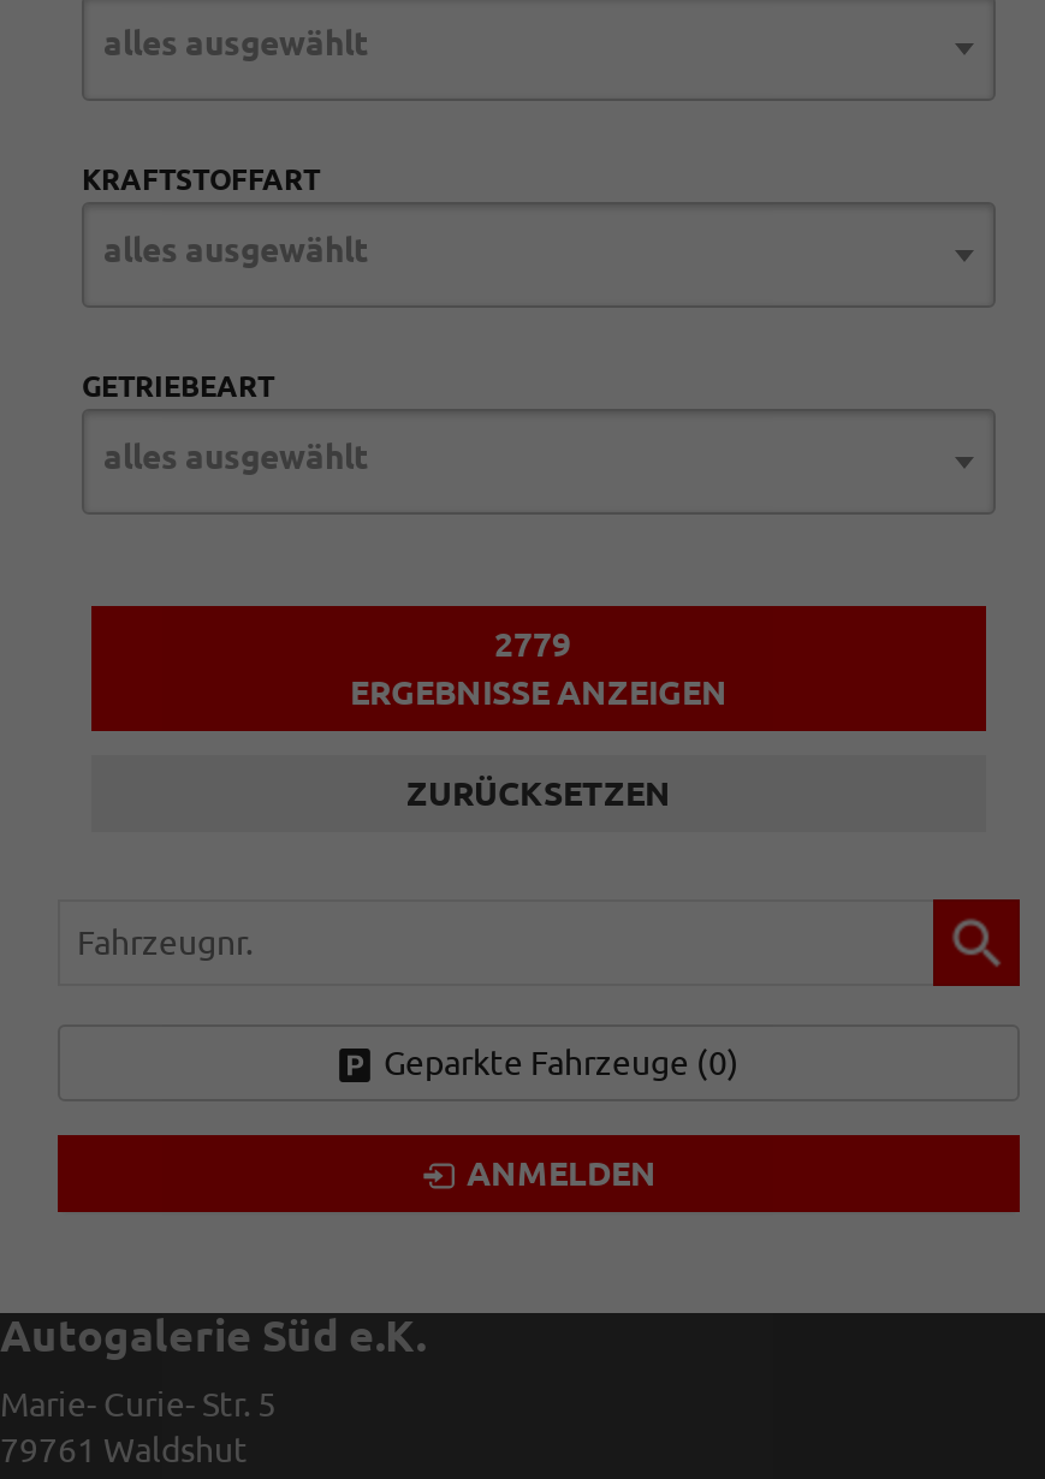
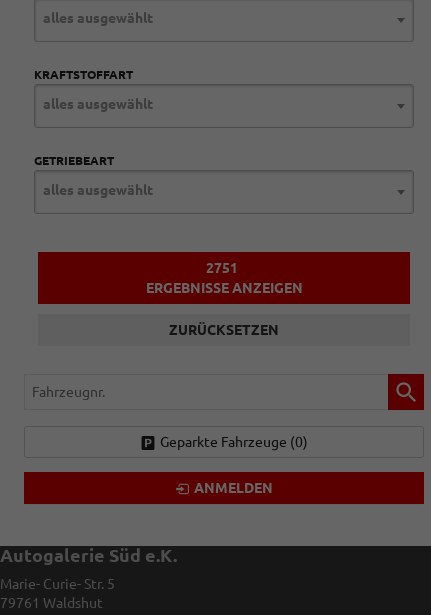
[494,625,571,664] 2779 -> [205,260,237,276] 2751

